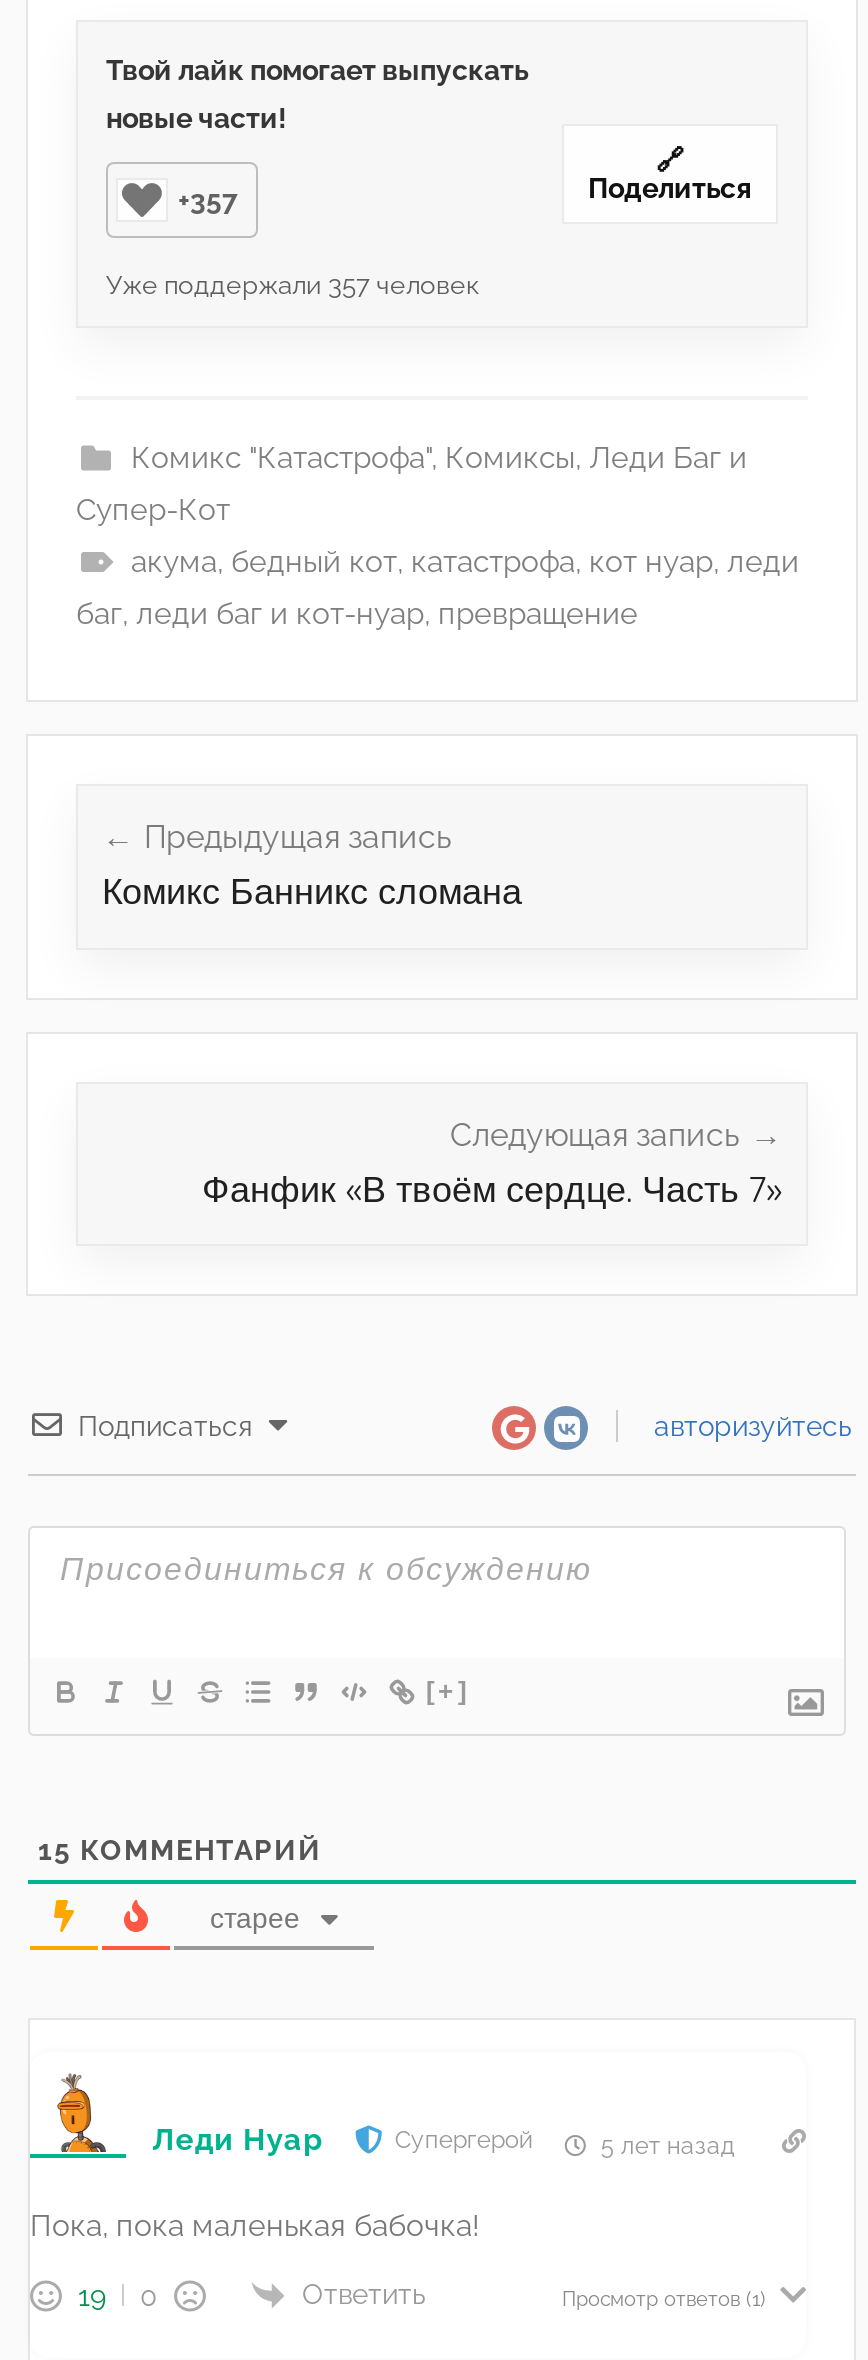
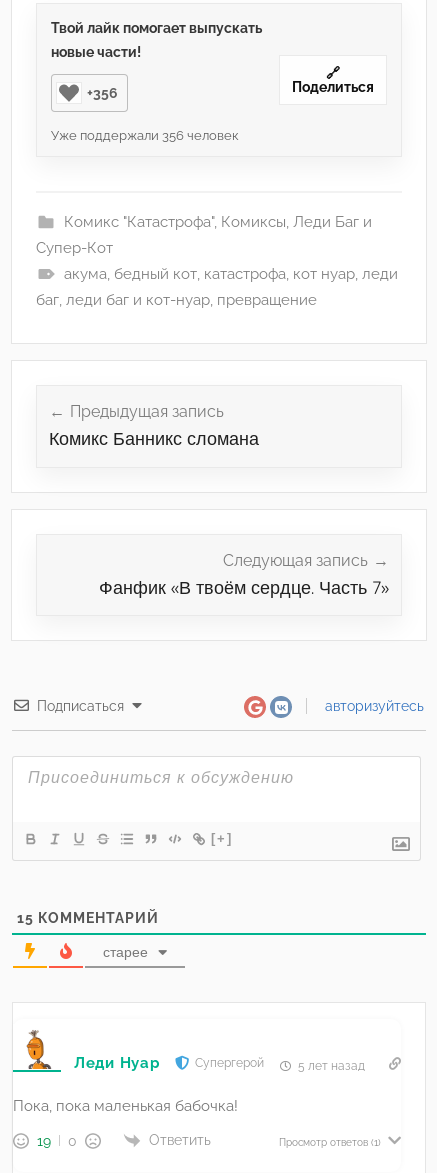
[178,184,238,216] +357 -> [87,85,118,101] +356
[106,270,480,300] Уже поддержали 357 человек -> [51,128,239,143] Уже поддержали 356 человек

